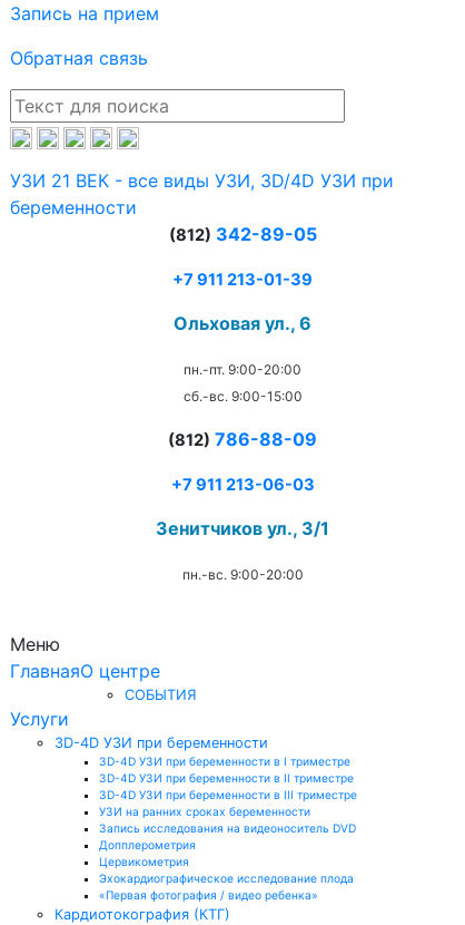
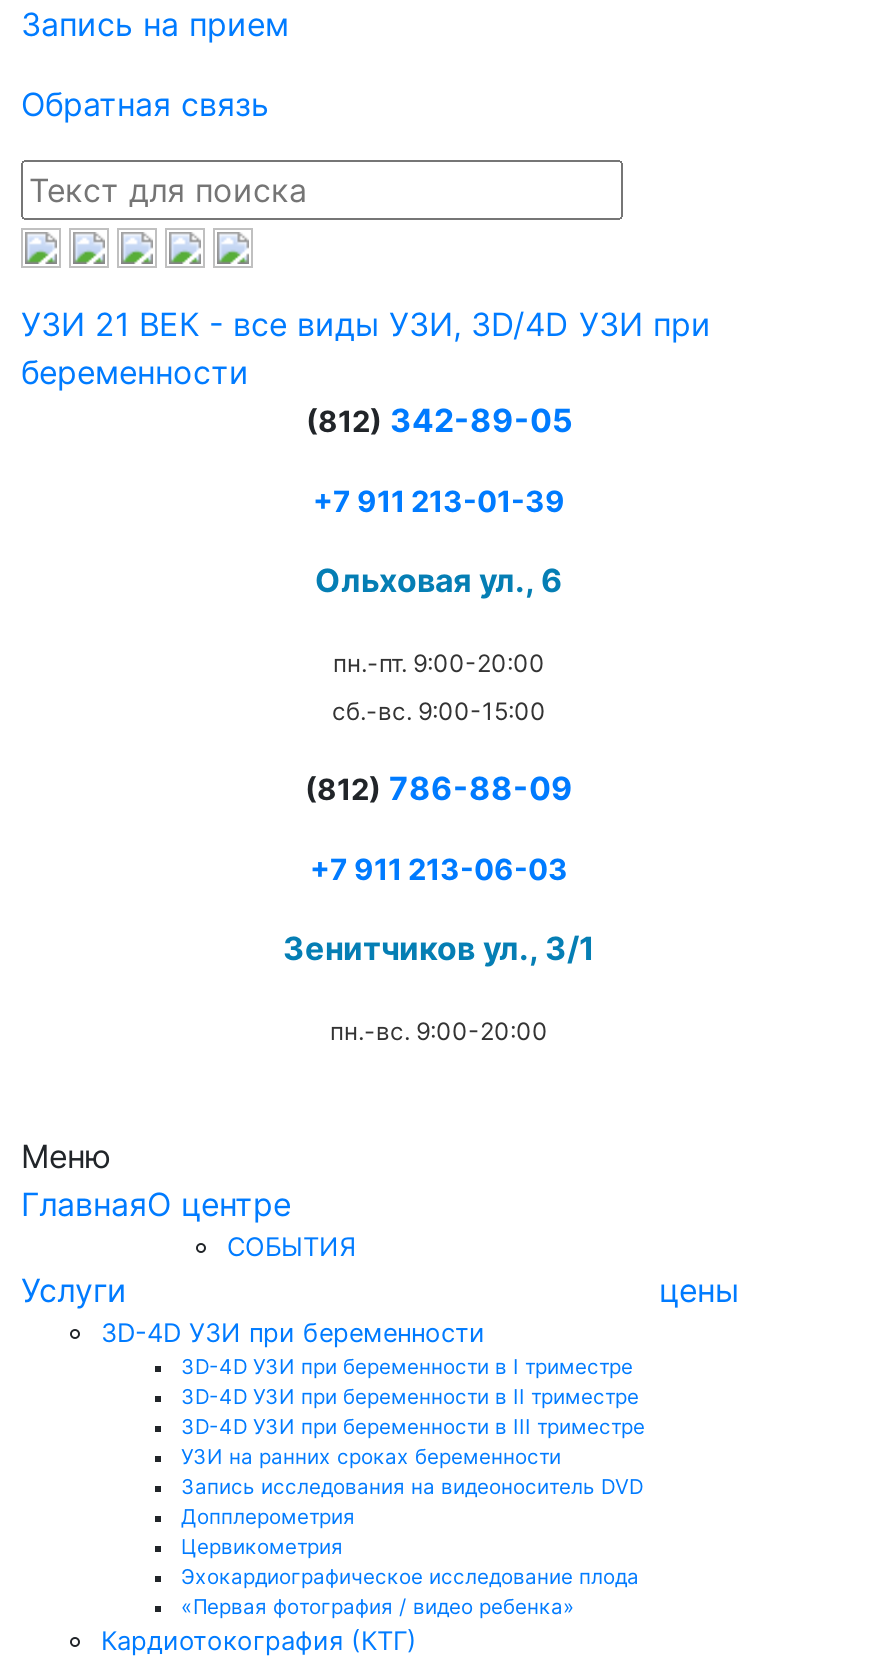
none -> [659,1271,739,1311] цены

